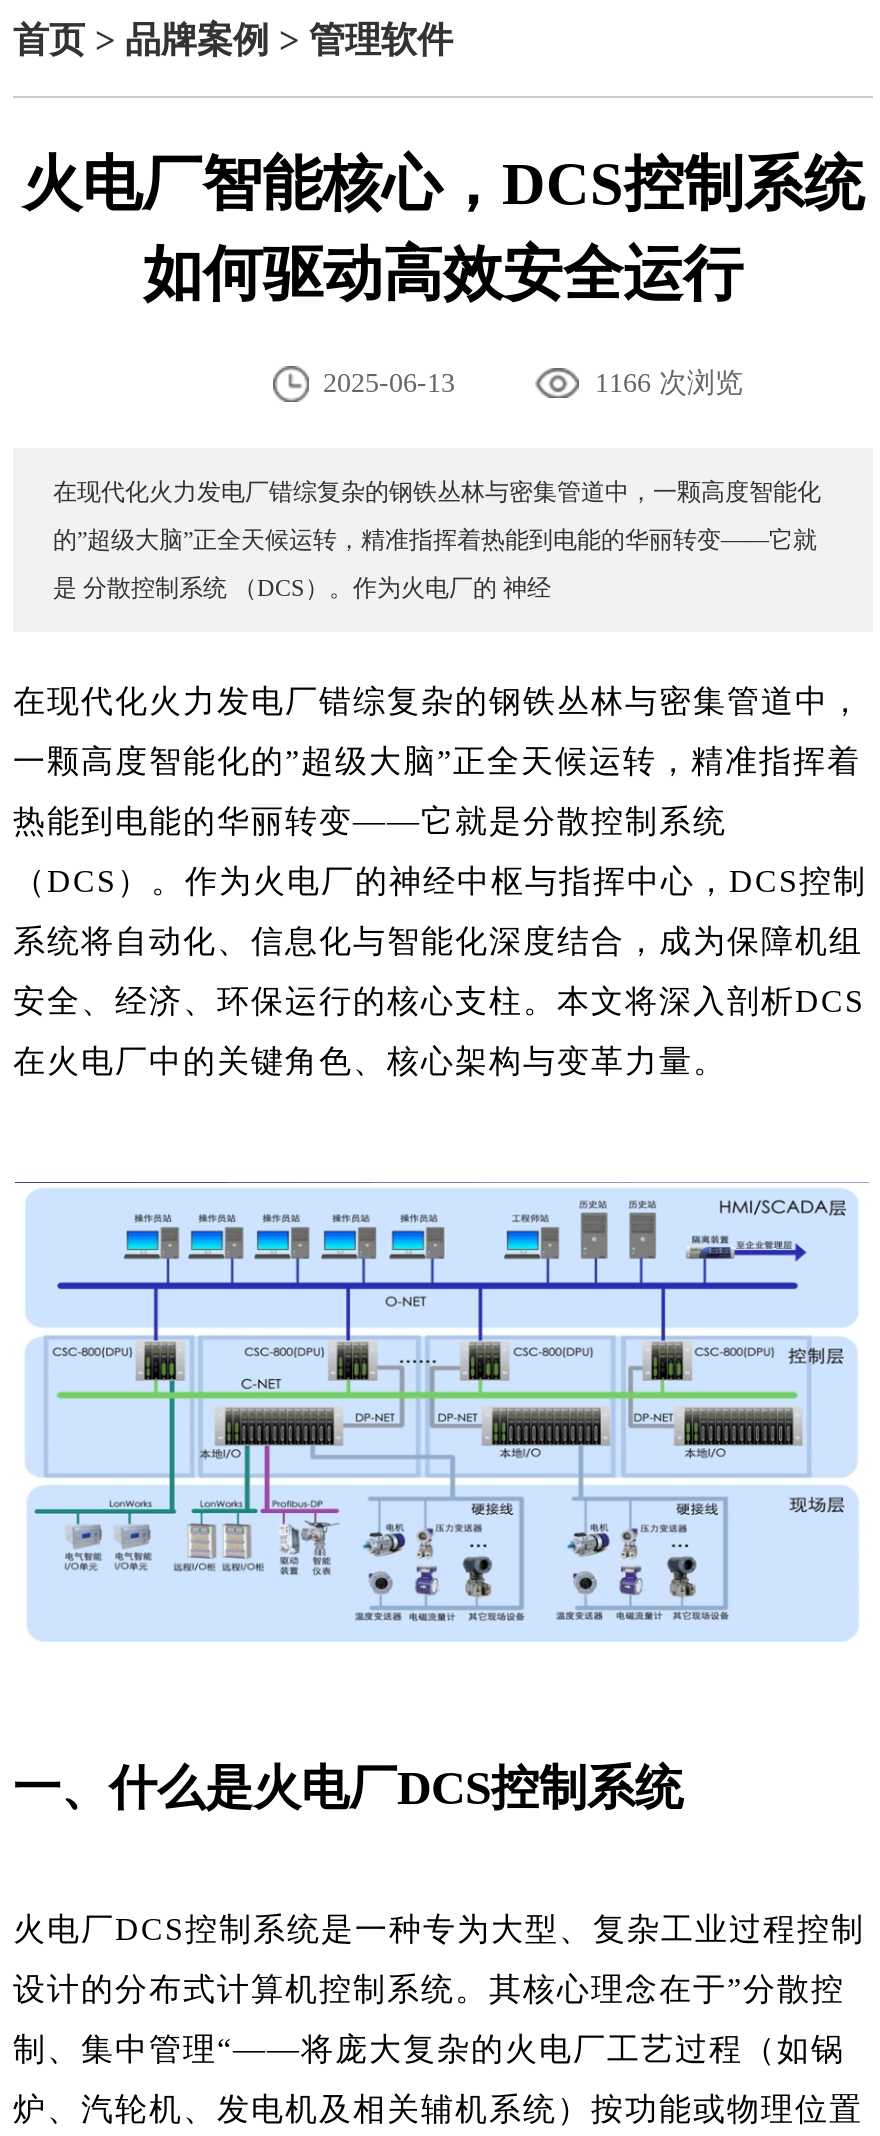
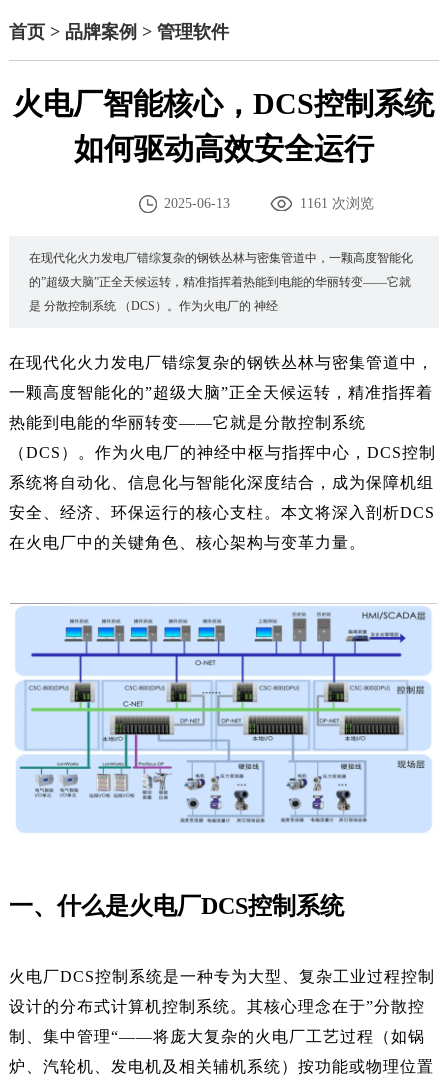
[595,368,743,398] 1166 次浏览 -> [300,196,374,211] 1161 次浏览

